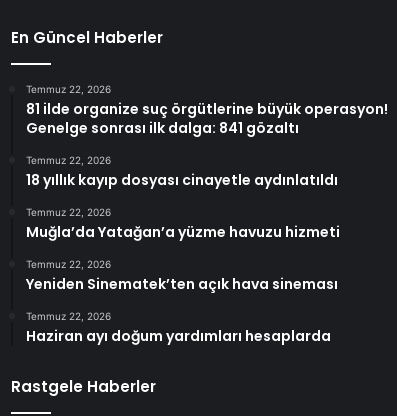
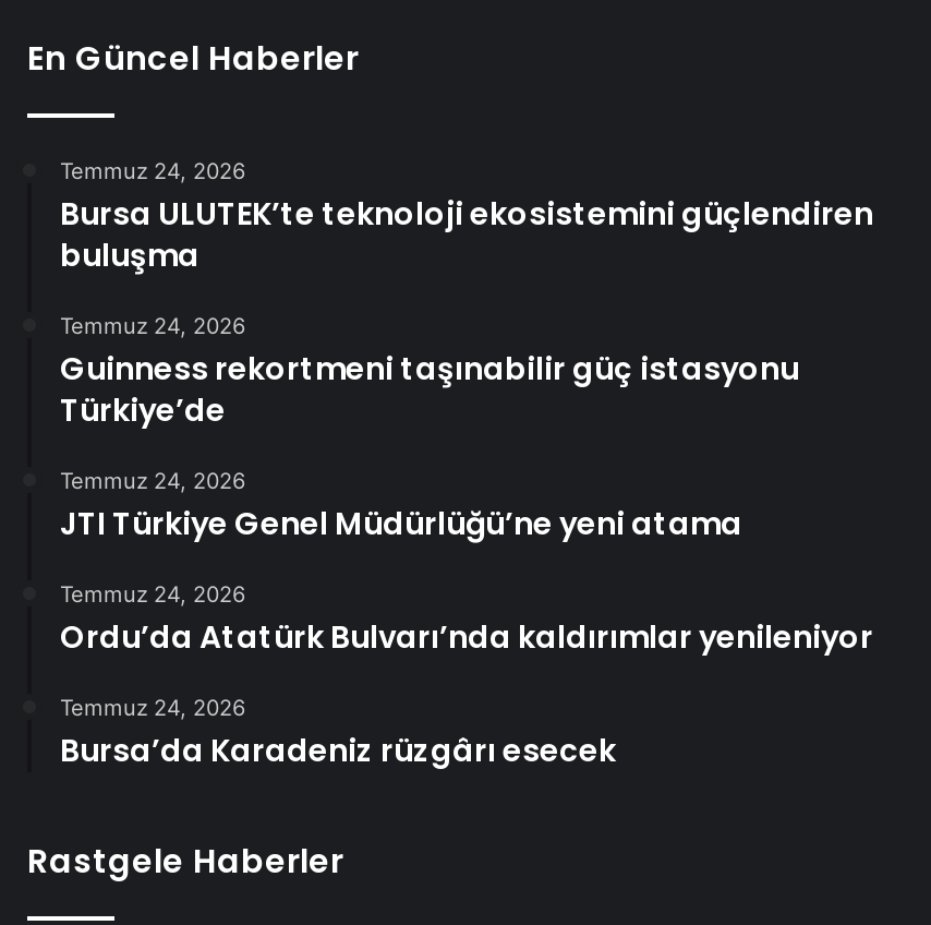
[26,82,388,137] Temmuz 22, 2026 | 81 ilde organize suç örgütlerine büyük operasyon! | Genelge sonrası ilk dalga: 841 gözaltı -> [60,156,873,276] Temmuz 24, 2026 | Bursa ULUTEK’te teknoloji ekosistemini güçlendiren | buluşma
[26,153,338,189] Temmuz 22, 2026 | 18 yıllık kayıp dosyası cinayetle aydınlatıldı -> [60,311,799,431] Temmuz 24, 2026 | Guinness rekortmeni taşınabilir güç istasyonu | Türkiye’de
[26,205,340,241] Temmuz 22, 2026 | Muğla’da Yatağan’a yüzme havuzu hizmeti -> [60,466,742,544] Temmuz 24, 2026 | JTI Türkiye Genel Müdürlüğü’ne yeni atama
[26,257,338,293] Temmuz 22, 2026 | Yeniden Sinematek’ten açık hava sineması -> [60,579,873,658] Temmuz 24, 2026 | Ordu’da Atatürk Bulvarı’nda kaldırımlar yenileniyor
[26,309,331,345] Temmuz 22, 2026 | Haziran ayı doğum yardımları hesaplarda -> [60,693,616,771] Temmuz 24, 2026 | Bursa’da Karadeniz rüzgârı esecek

